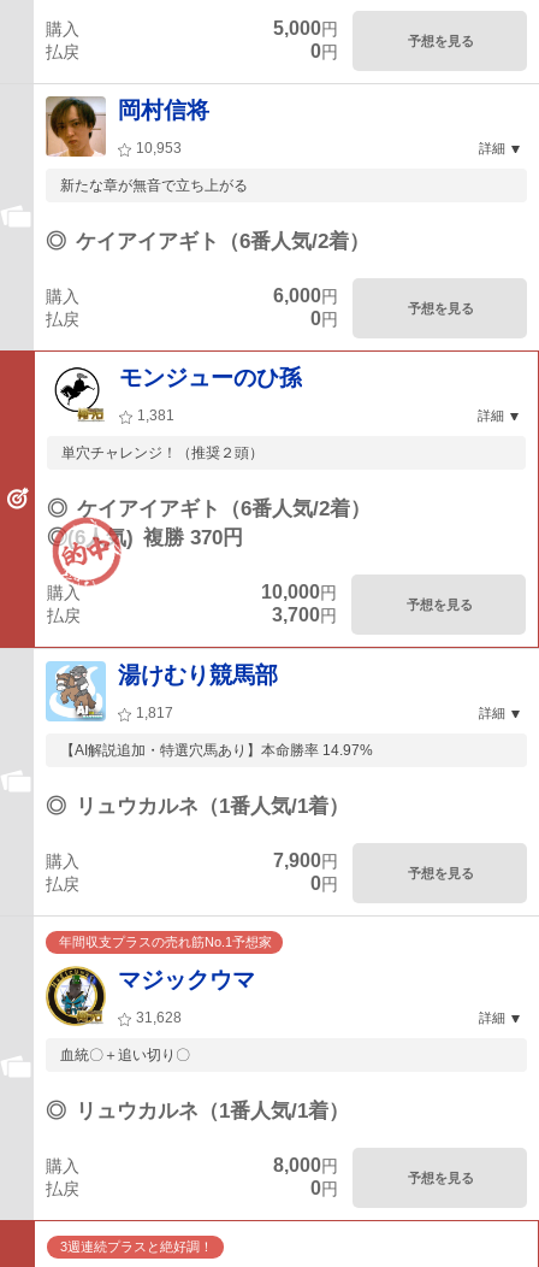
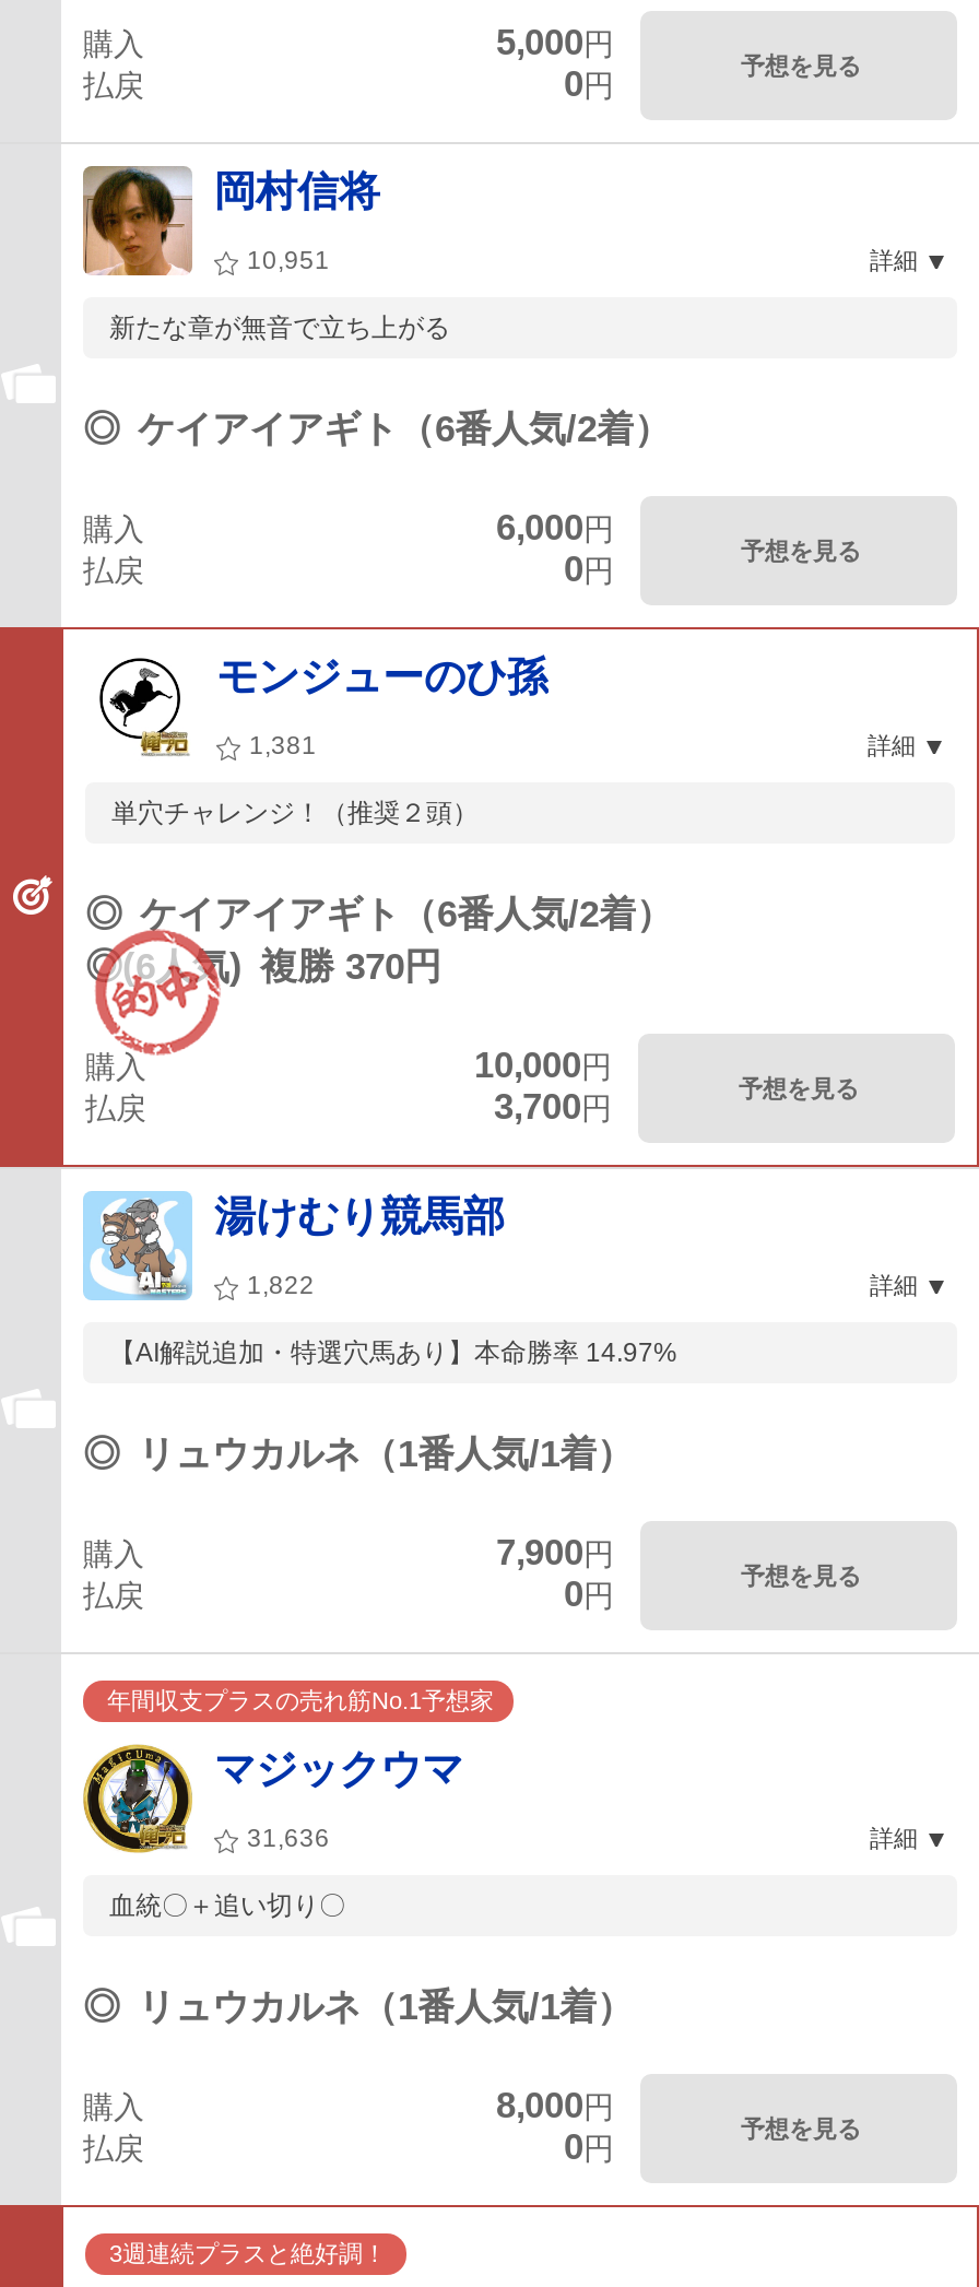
[136,141,182,155] 10,953 -> [247,247,330,273] 10,951
[136,706,173,720] 1,817 -> [247,1272,315,1298] 1,822
[136,1010,182,1025] 31,628 -> [247,1825,330,1851] 31,636

